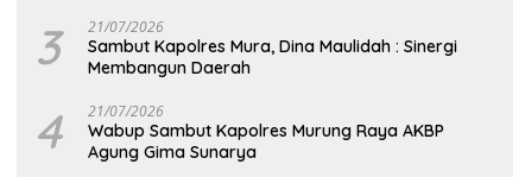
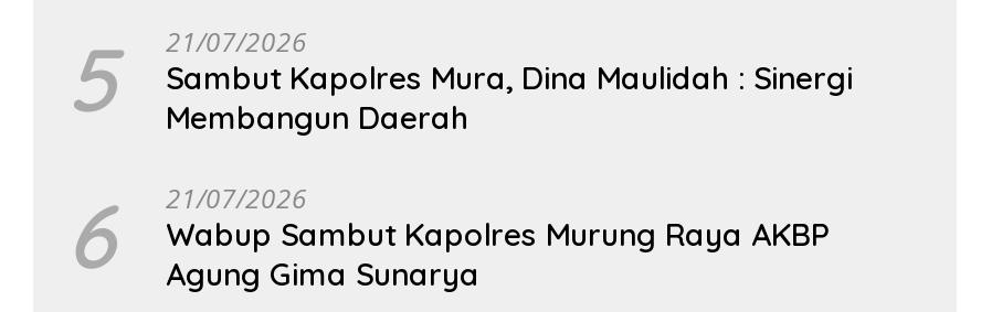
[34,17,457,79] 3 21/07/2026 Sambut Kapolres Mura, Dina Maulidah : Sinergi Membangun Daerah -> [66,24,853,139] 5 21/07/2026 Sambut Kapolres Mura, Dina Maulidah : Sinergi Membangun Daerah
[34,101,444,163] 4 21/07/2026 Wabup Sambut Kapolres Murung Raya AKBP Agung Gima Sunarya -> [66,181,829,295] 6 21/07/2026 Wabup Sambut Kapolres Murung Raya AKBP Agung Gima Sunarya

